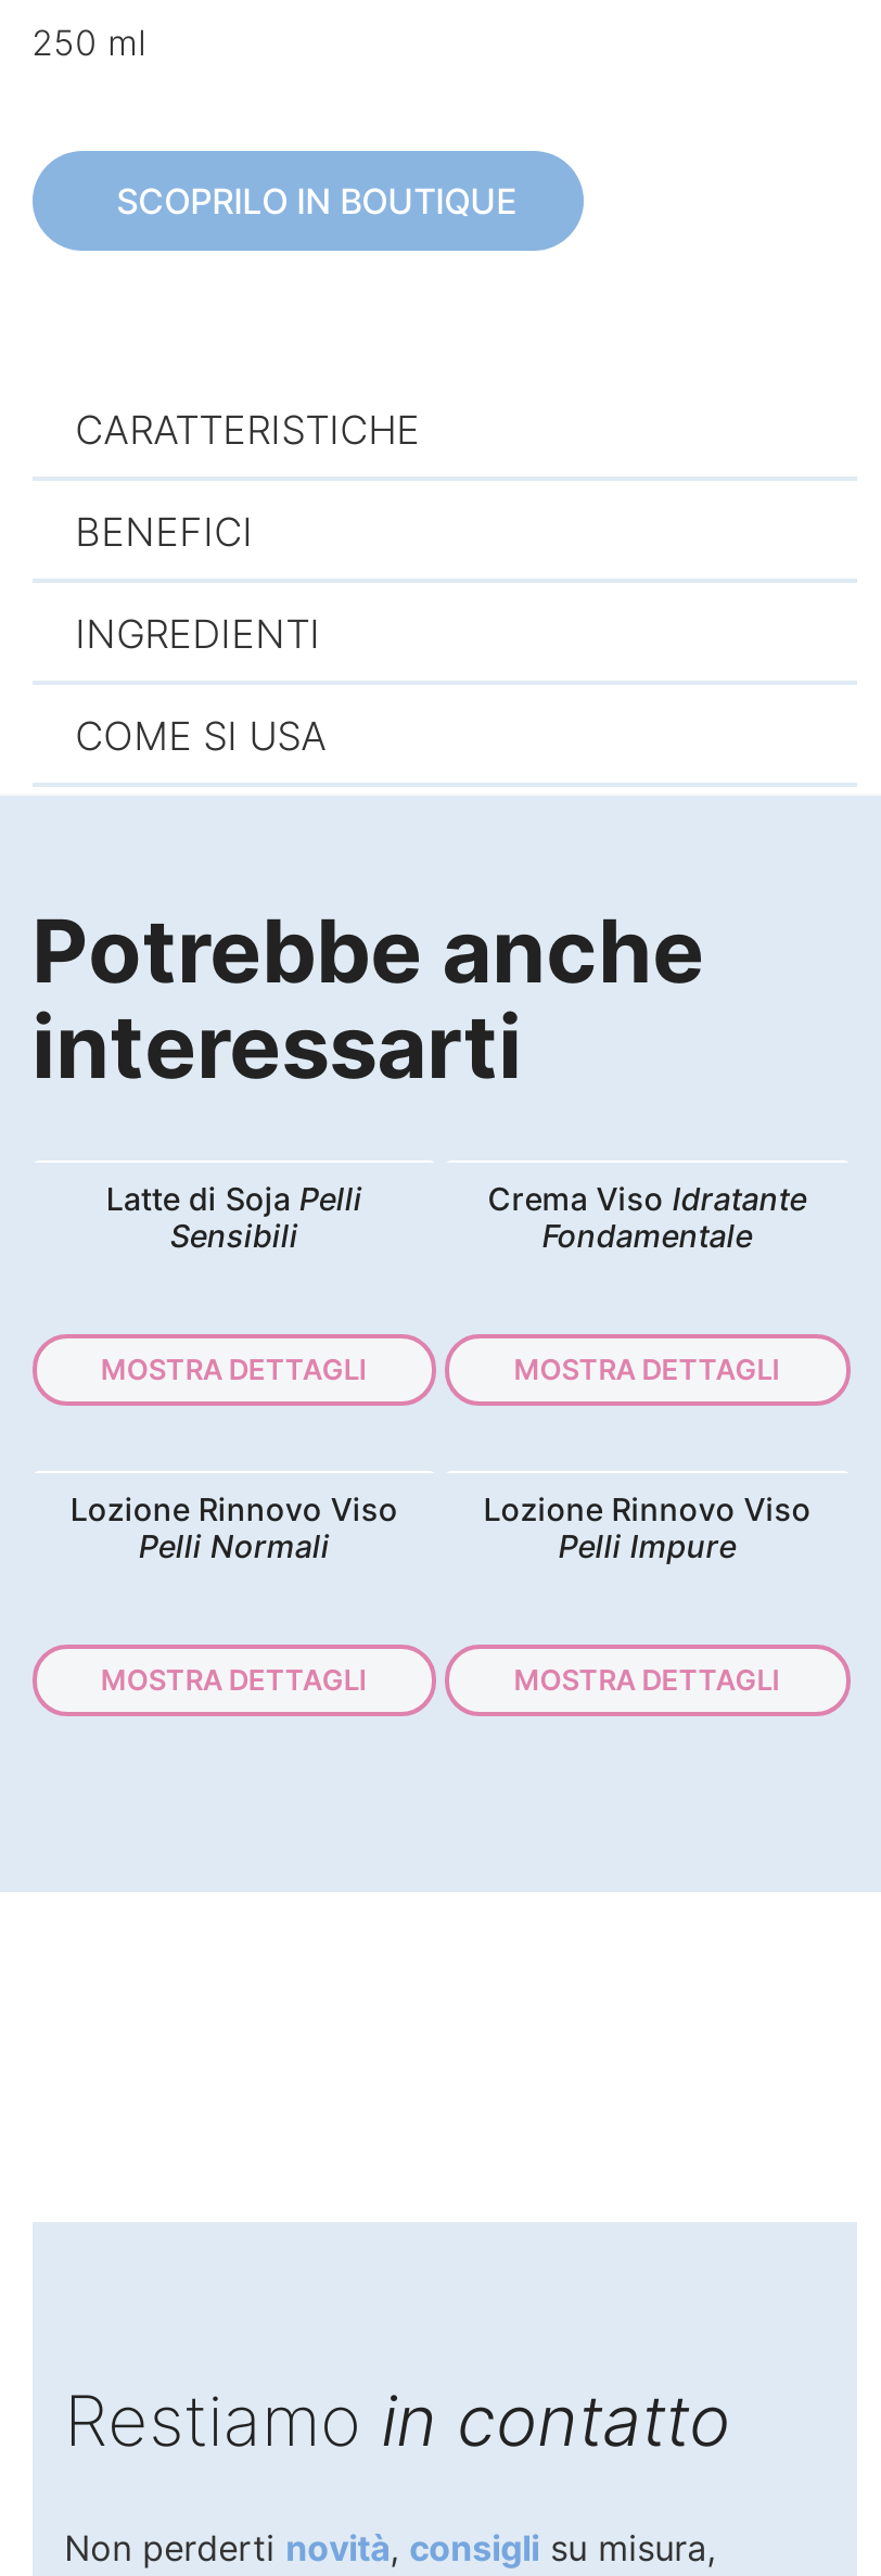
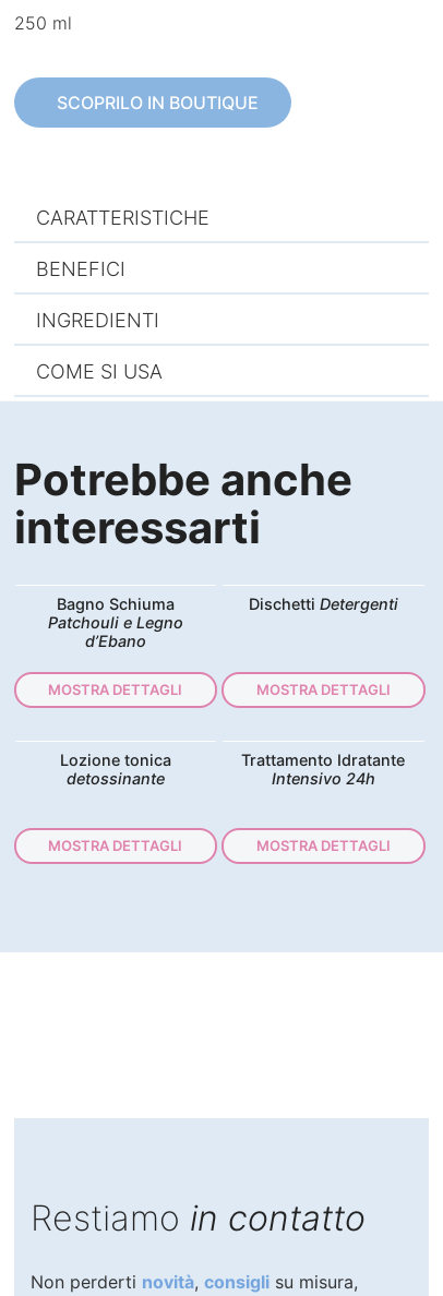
[106,1180,362,1253] Latte di Soja Pelli | Sensibili -> [48,594,183,650] Bagno Schiuma | Patchouli e Legno | d’Ebano
[488,1180,807,1253] Crema Viso Idratante | Fondamentale -> [249,594,398,613] Dischetti Detergenti
[70,1491,398,1565] Lozione Rinnovo Viso | Pelli Normali -> [60,751,171,788] Lozione tonica | detossinante
[483,1491,811,1565] Lozione Rinnovo Viso | Pelli Impure -> [241,751,405,788] Trattamento Idratante | Intensivo 24h

